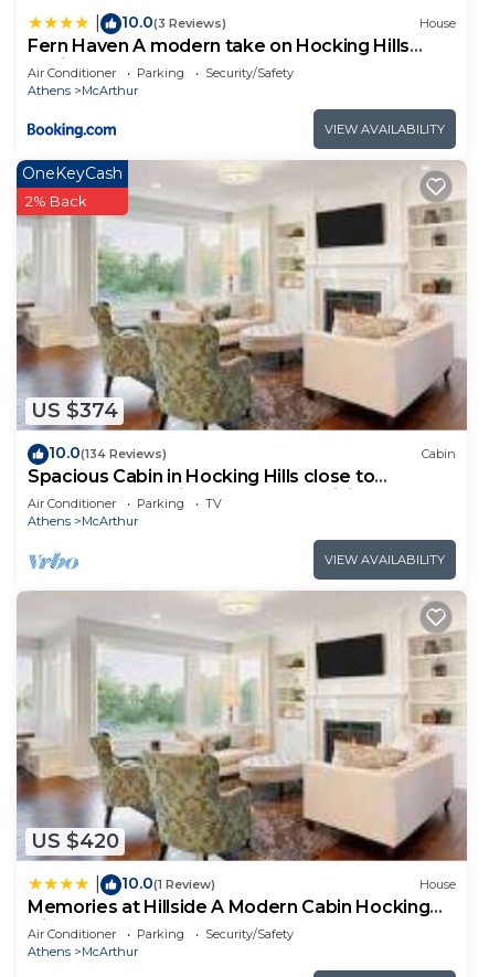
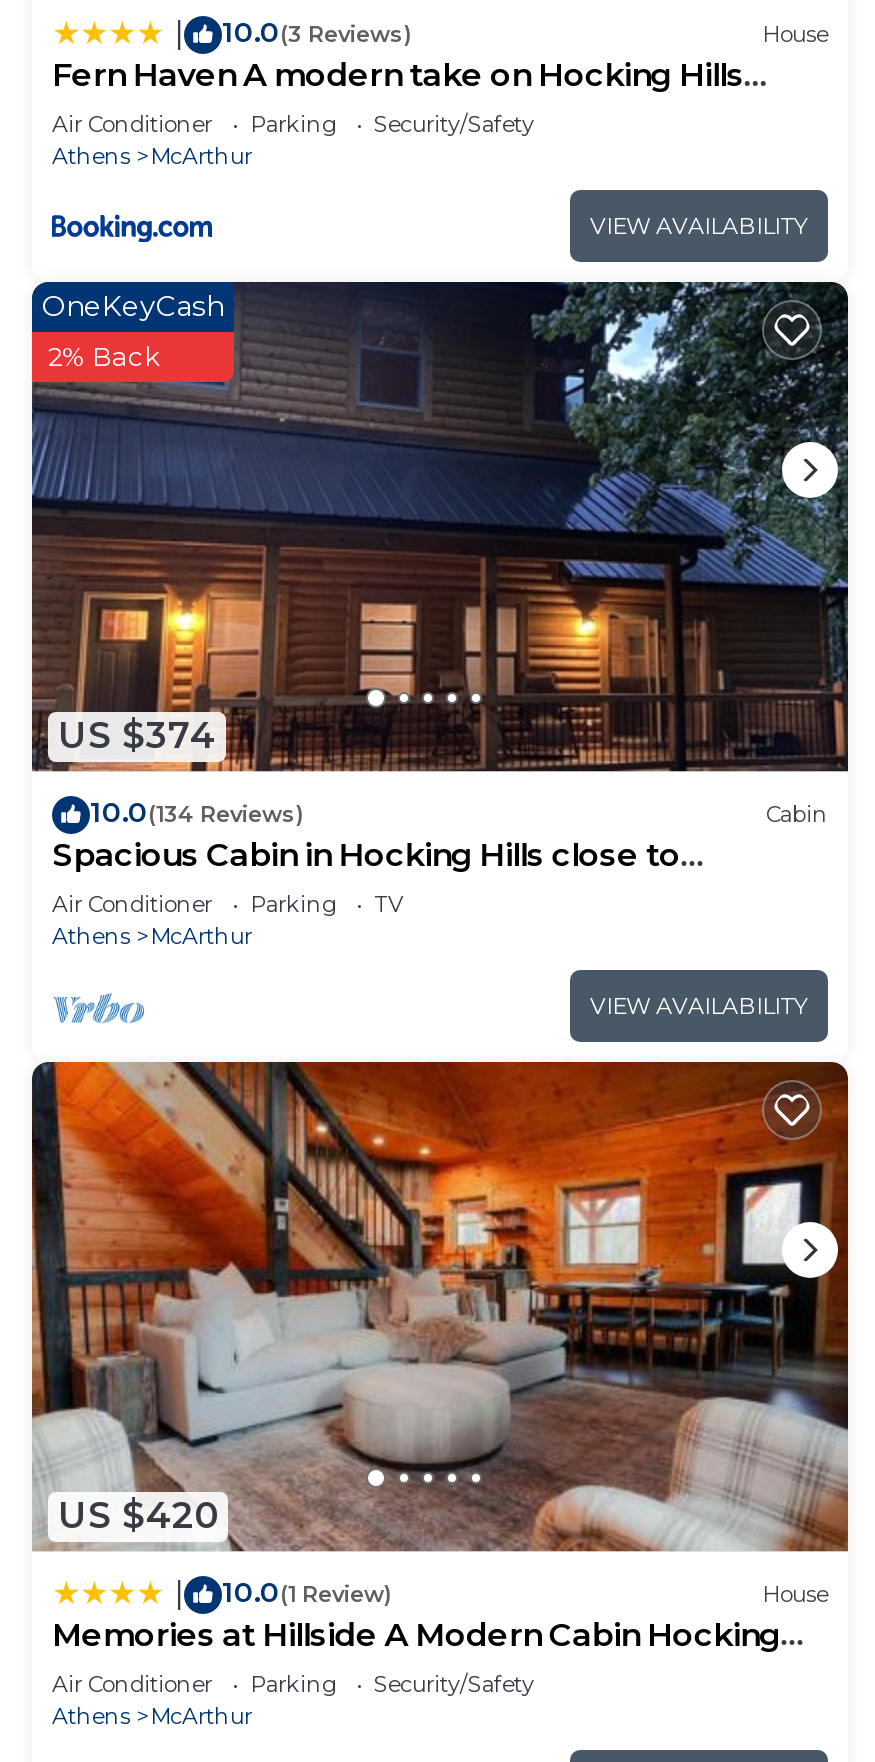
[17,160,468,431] [image] -> [30,280,850,772] [image]
[15,591,467,861] [image] -> [30,1060,850,1552] [image]

